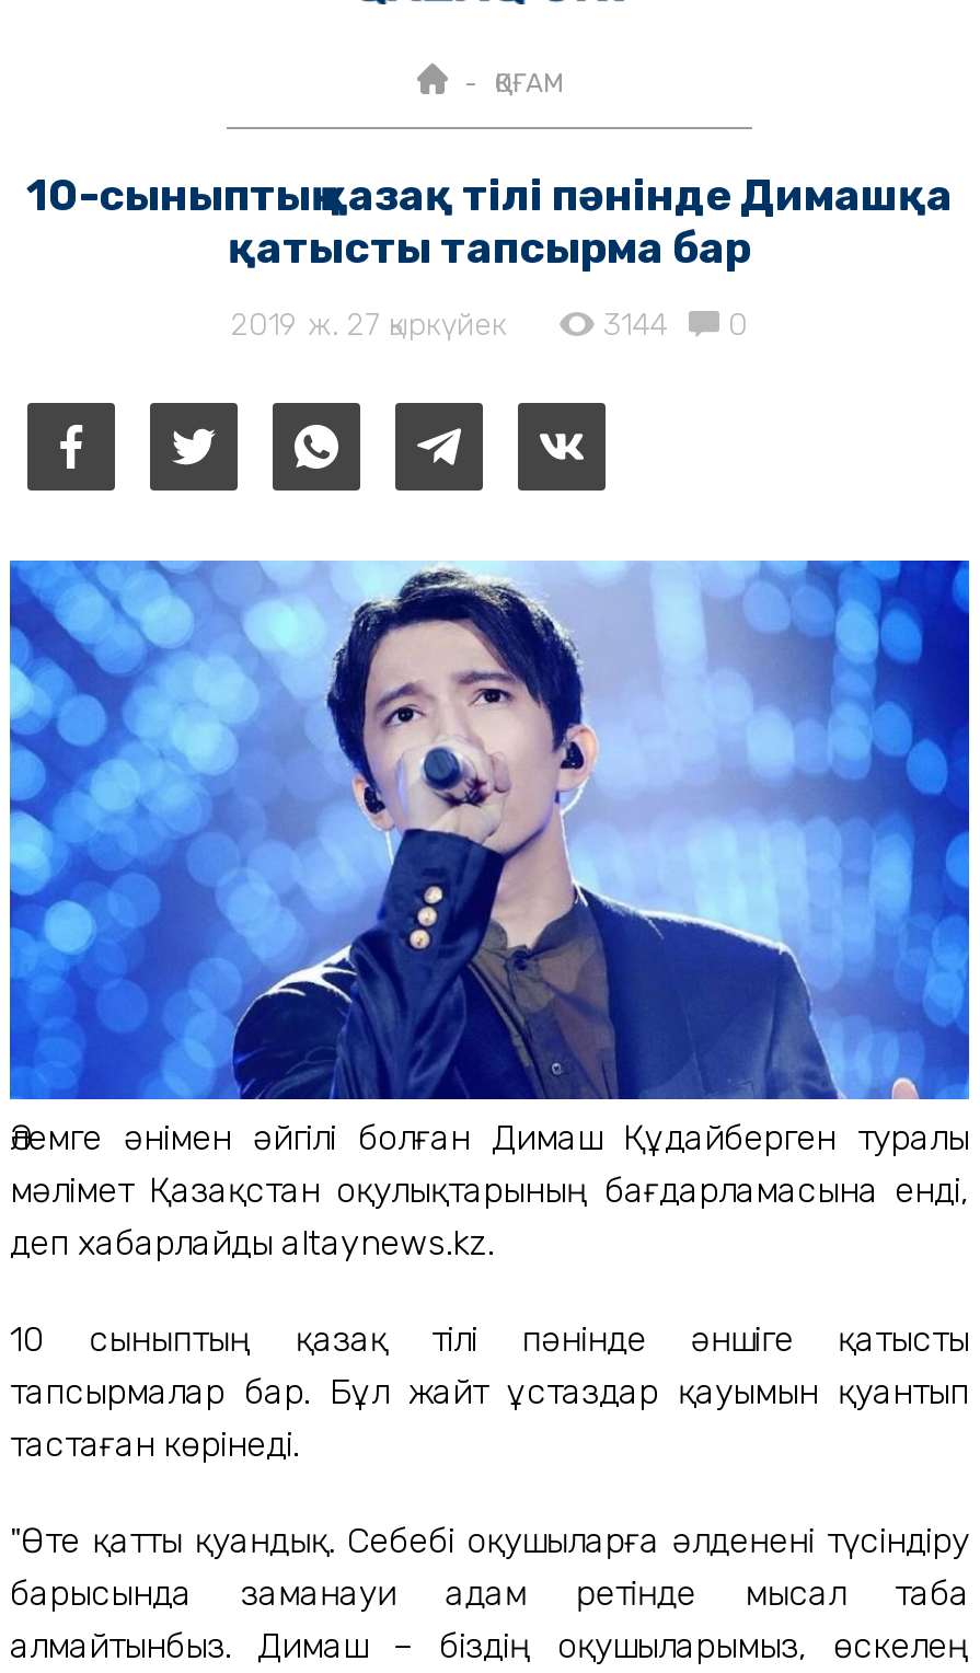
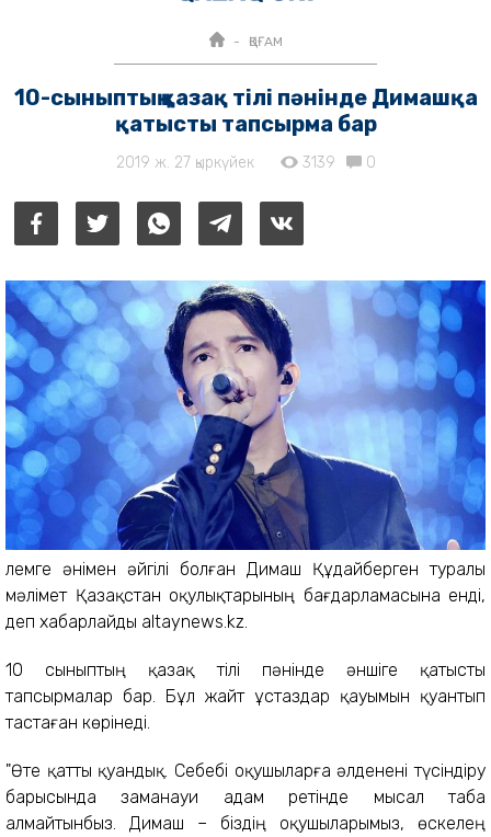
[603,305,748,343] 3144 0 -> [302,153,375,171] 3139 0

